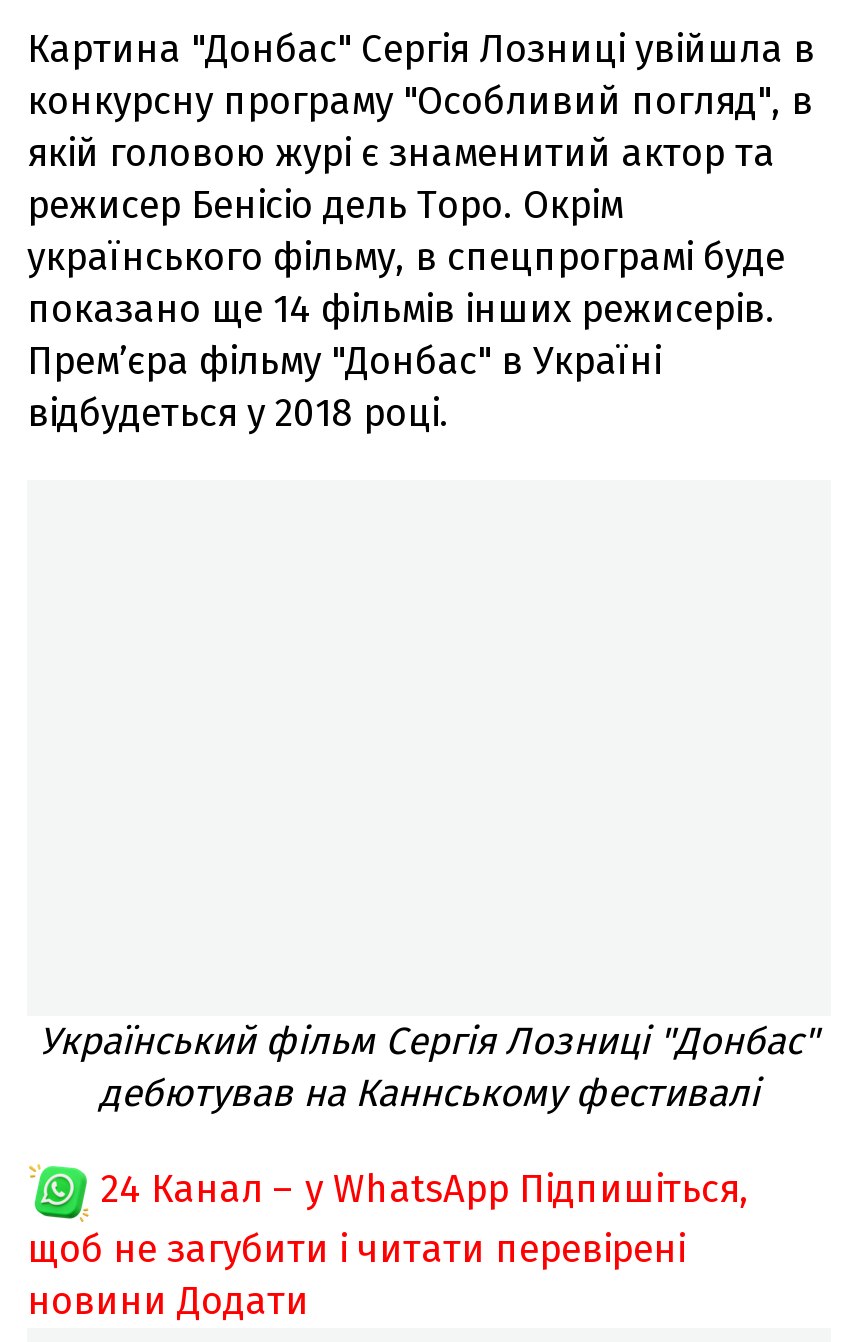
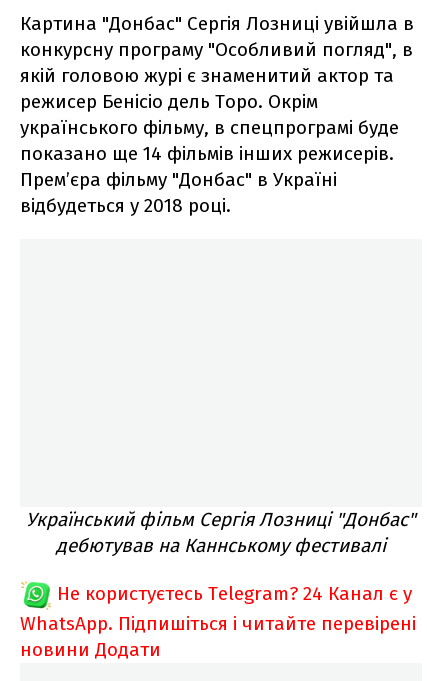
[27,1165,749,1271] 24 Канал – у WhatsApp Підпишіться, | щоб не загубити і читати перевірені -> [20,582,416,635] Не користуєтесь Telegram? 24 Канал є у | WhatsApp. Підпишіться і читайте перевірені

